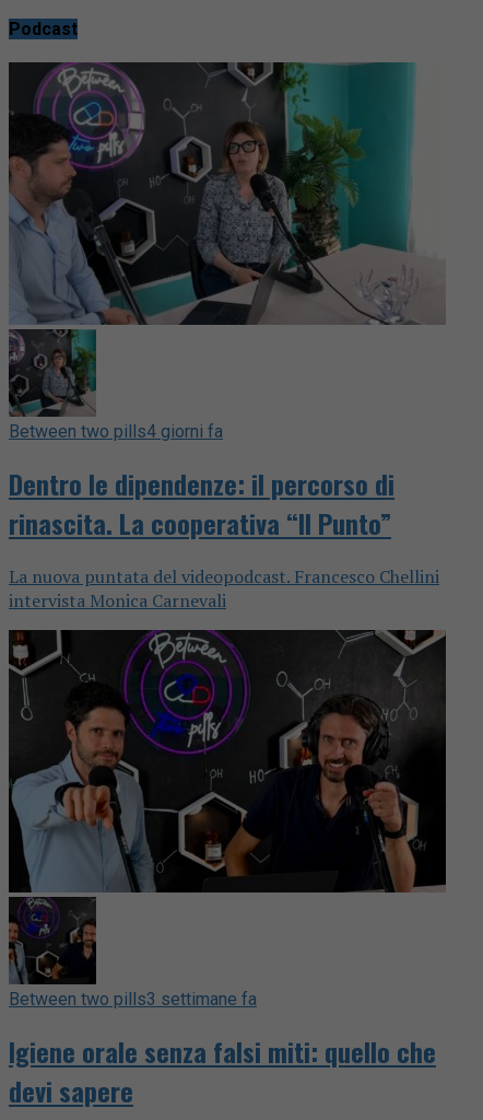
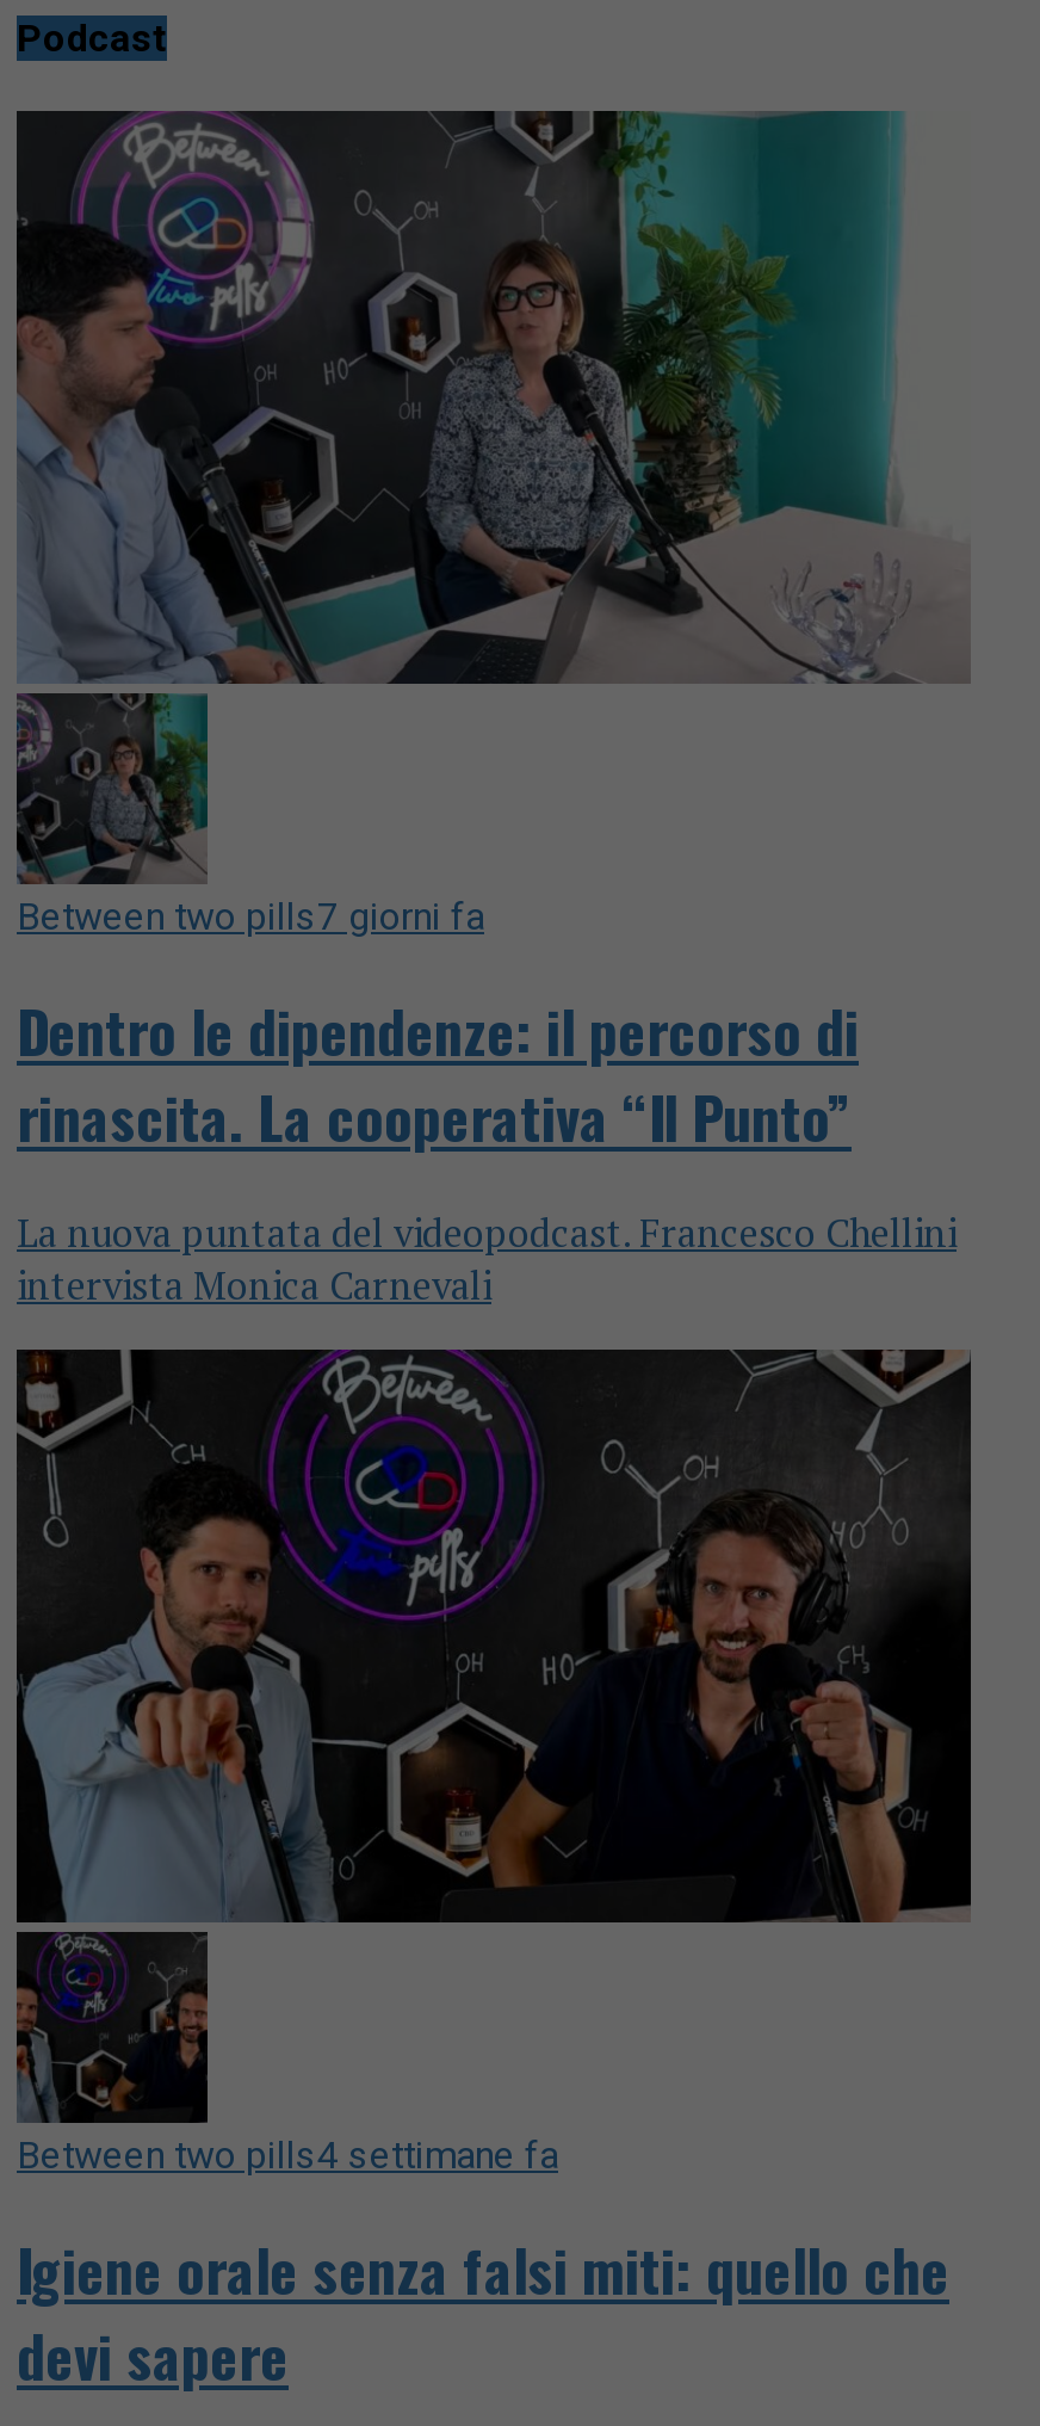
[9,421,223,442] Between two pills4 giorni fa -> [17,895,484,940] Between two pills7 giorni fa
[9,989,257,1010] Between two pills3 settimane fa -> [17,2133,558,2178] Between two pills4 settimane fa

